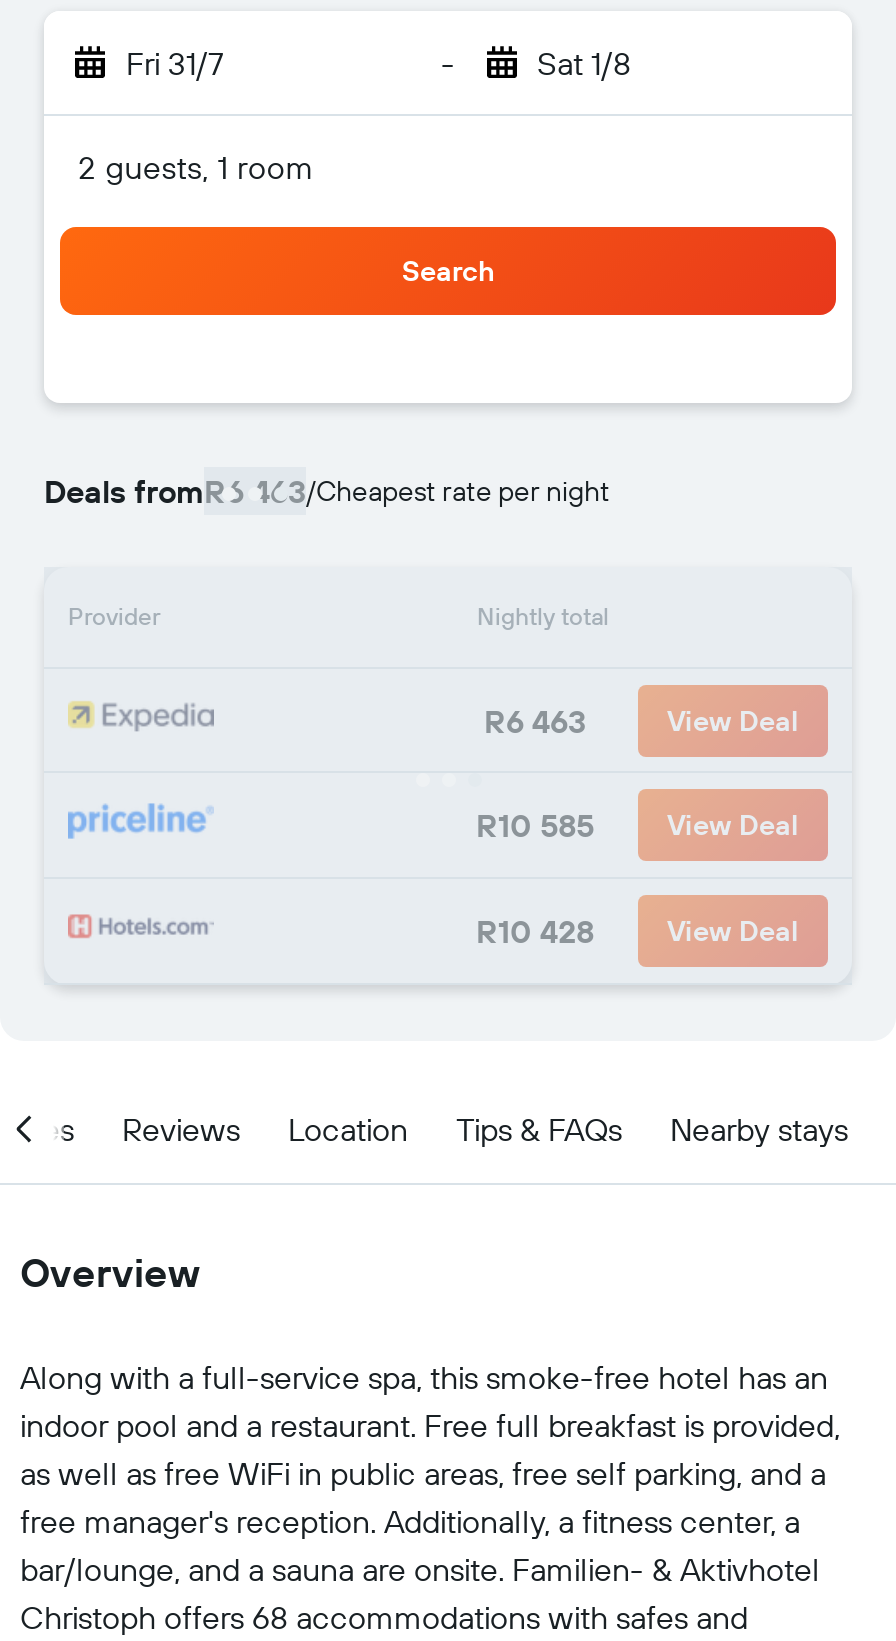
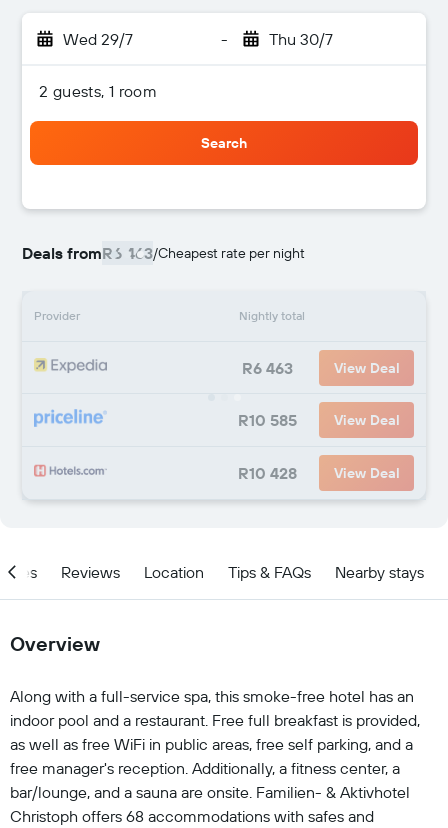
[126,43,224,83] Fri 31/7 -> [63,29,133,49] Wed 29/7
[537,43,631,83] Sat 1/8 -> [268,29,332,49] Thu 30/7

